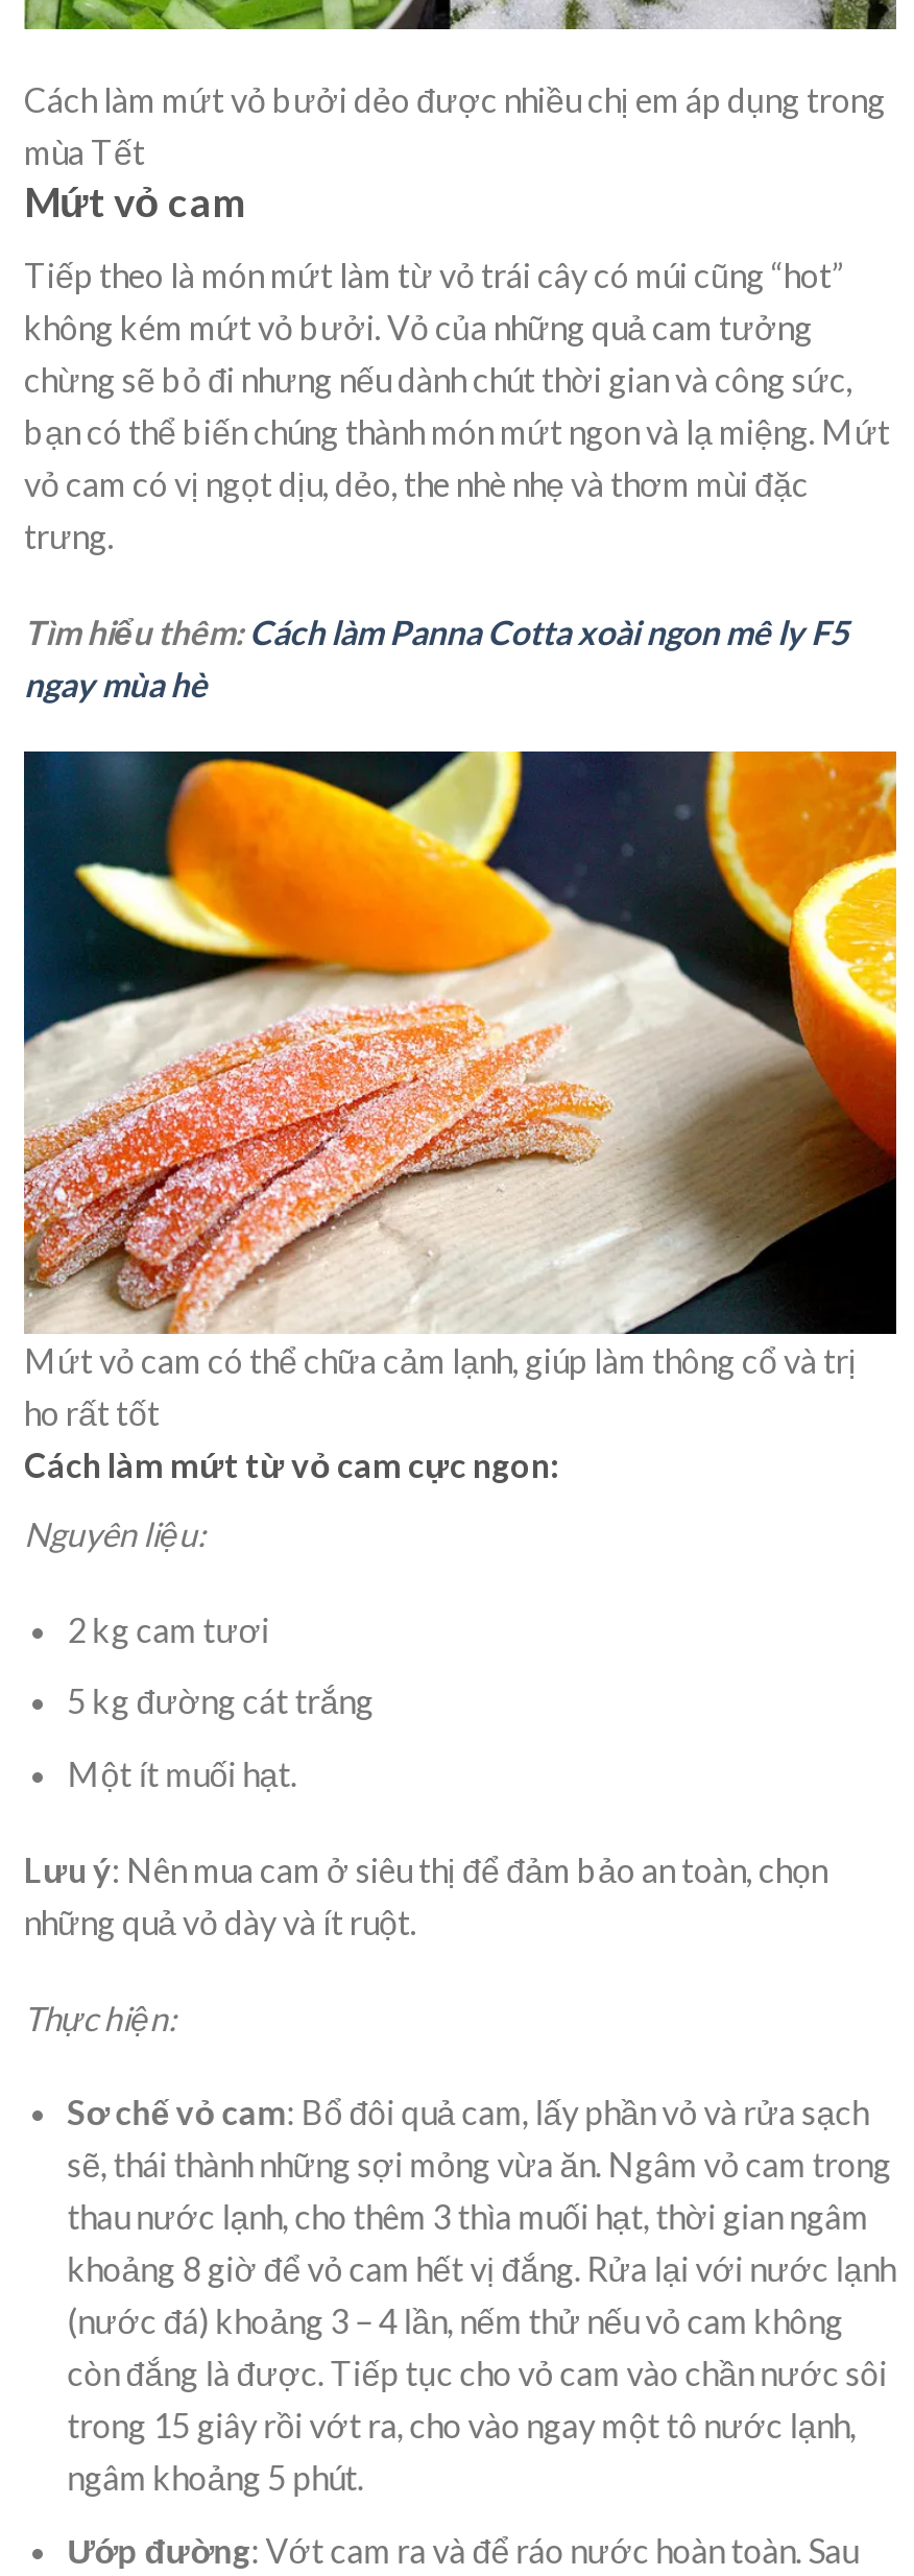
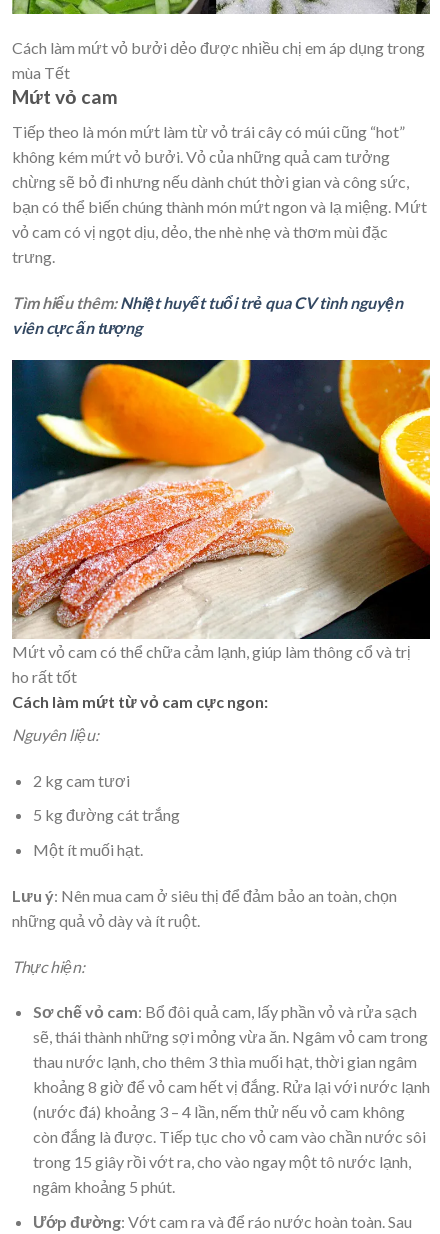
[24,611,848,703] Tìm hiểu thêm: Cách làm Panna Cotta xoài ngon mê ly F5 | ngay mùa hè -> [12,293,403,337] Tìm hiểu thêm: Nhiệt huyết tuổi trẻ qua CV tình nguyện | viên cực ấn tượng

